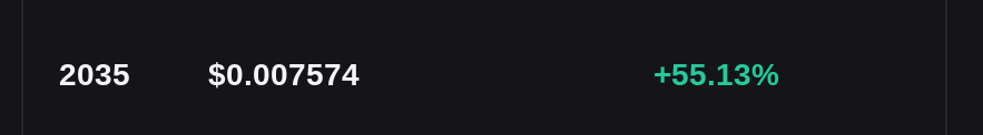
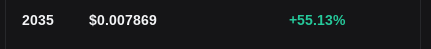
[208,56,360,92] $0.007574 -> [89,12,157,28] $0.007869

